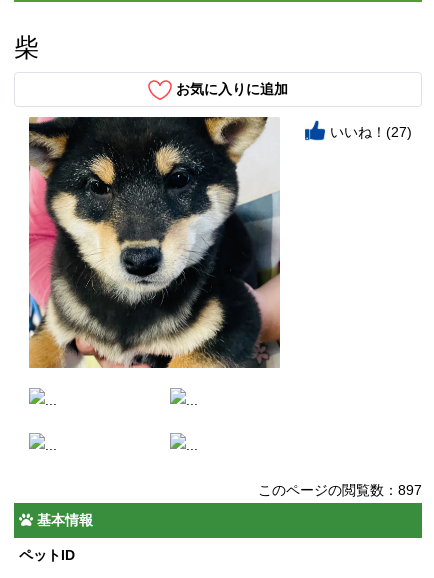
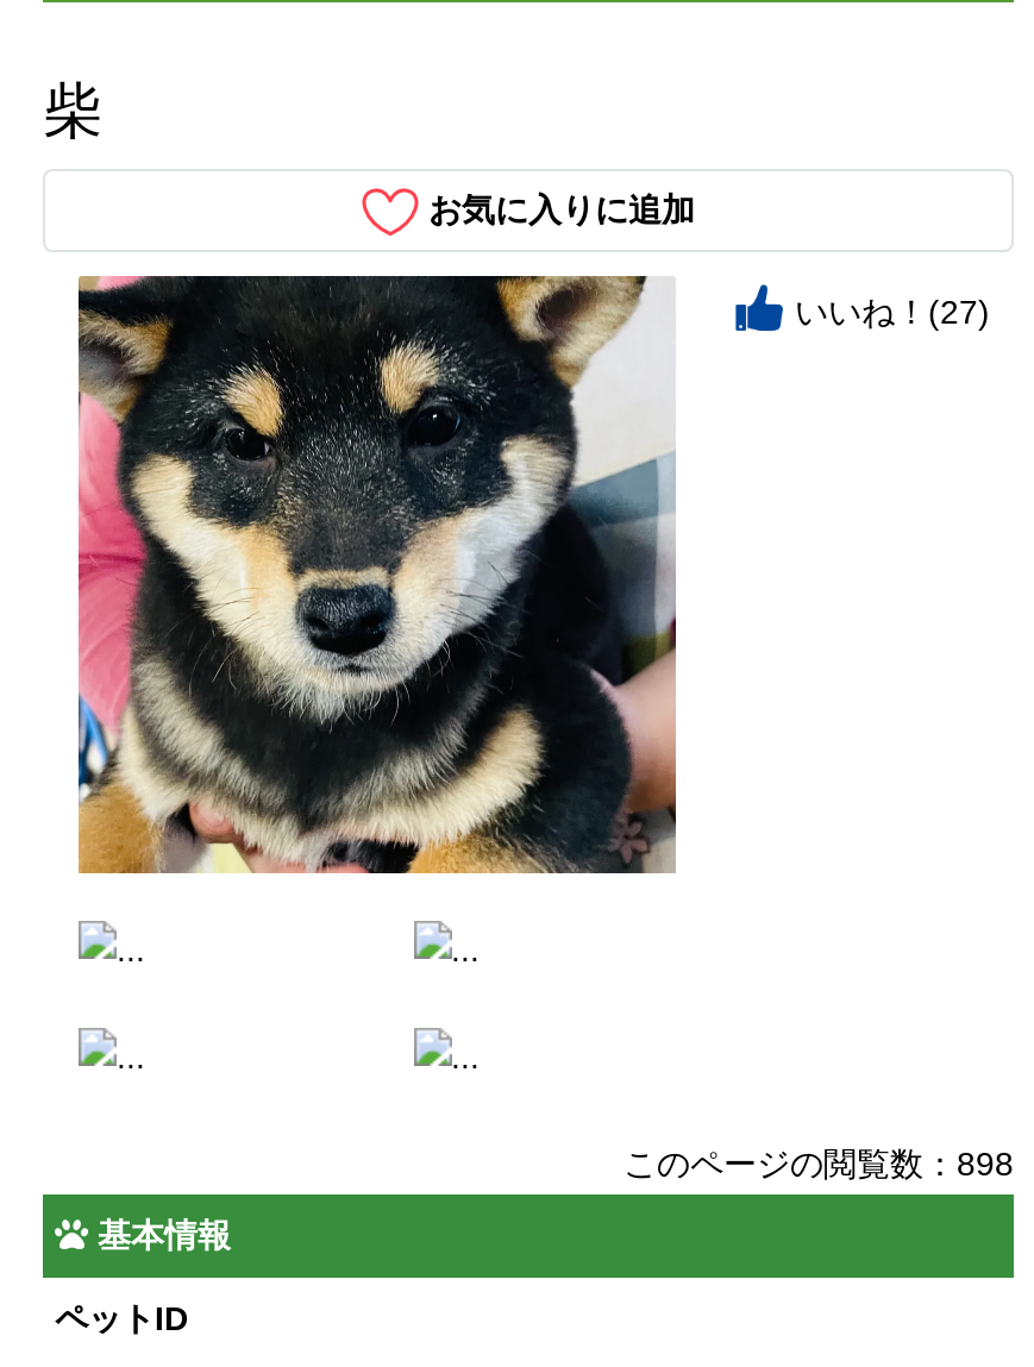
[258,482,422,498] このページの閲覧数：897 -> [623,1145,1014,1183] このページの閲覧数：898

